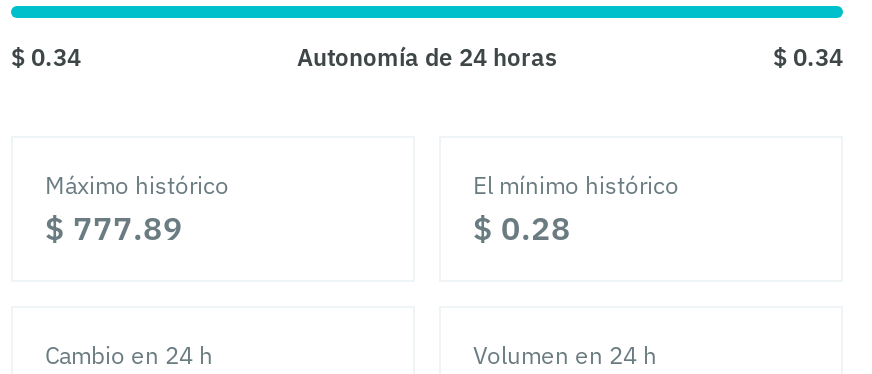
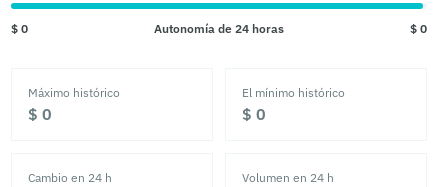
[11,42,81,72] $ 0.34 -> [11,21,28,36] $ 0
[773,42,843,72] $ 0.34 -> [410,21,427,36] $ 0
[45,208,183,248] $ 777.89 -> [28,104,52,124] $ 0
[473,208,571,248] $ 0.28 -> [242,104,266,124] $ 0

